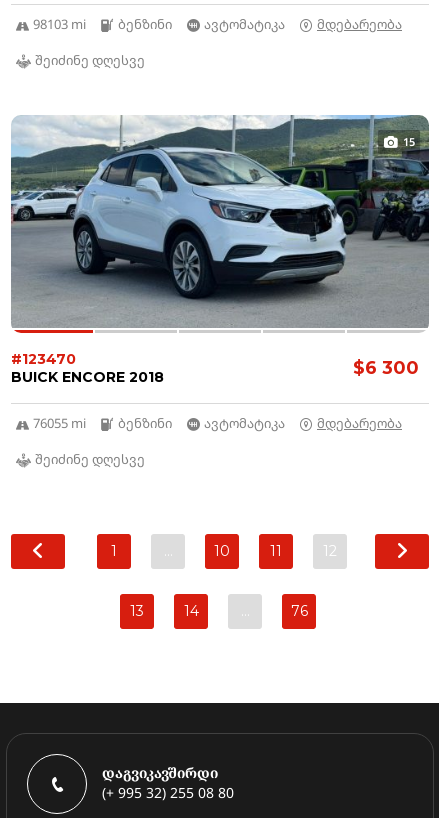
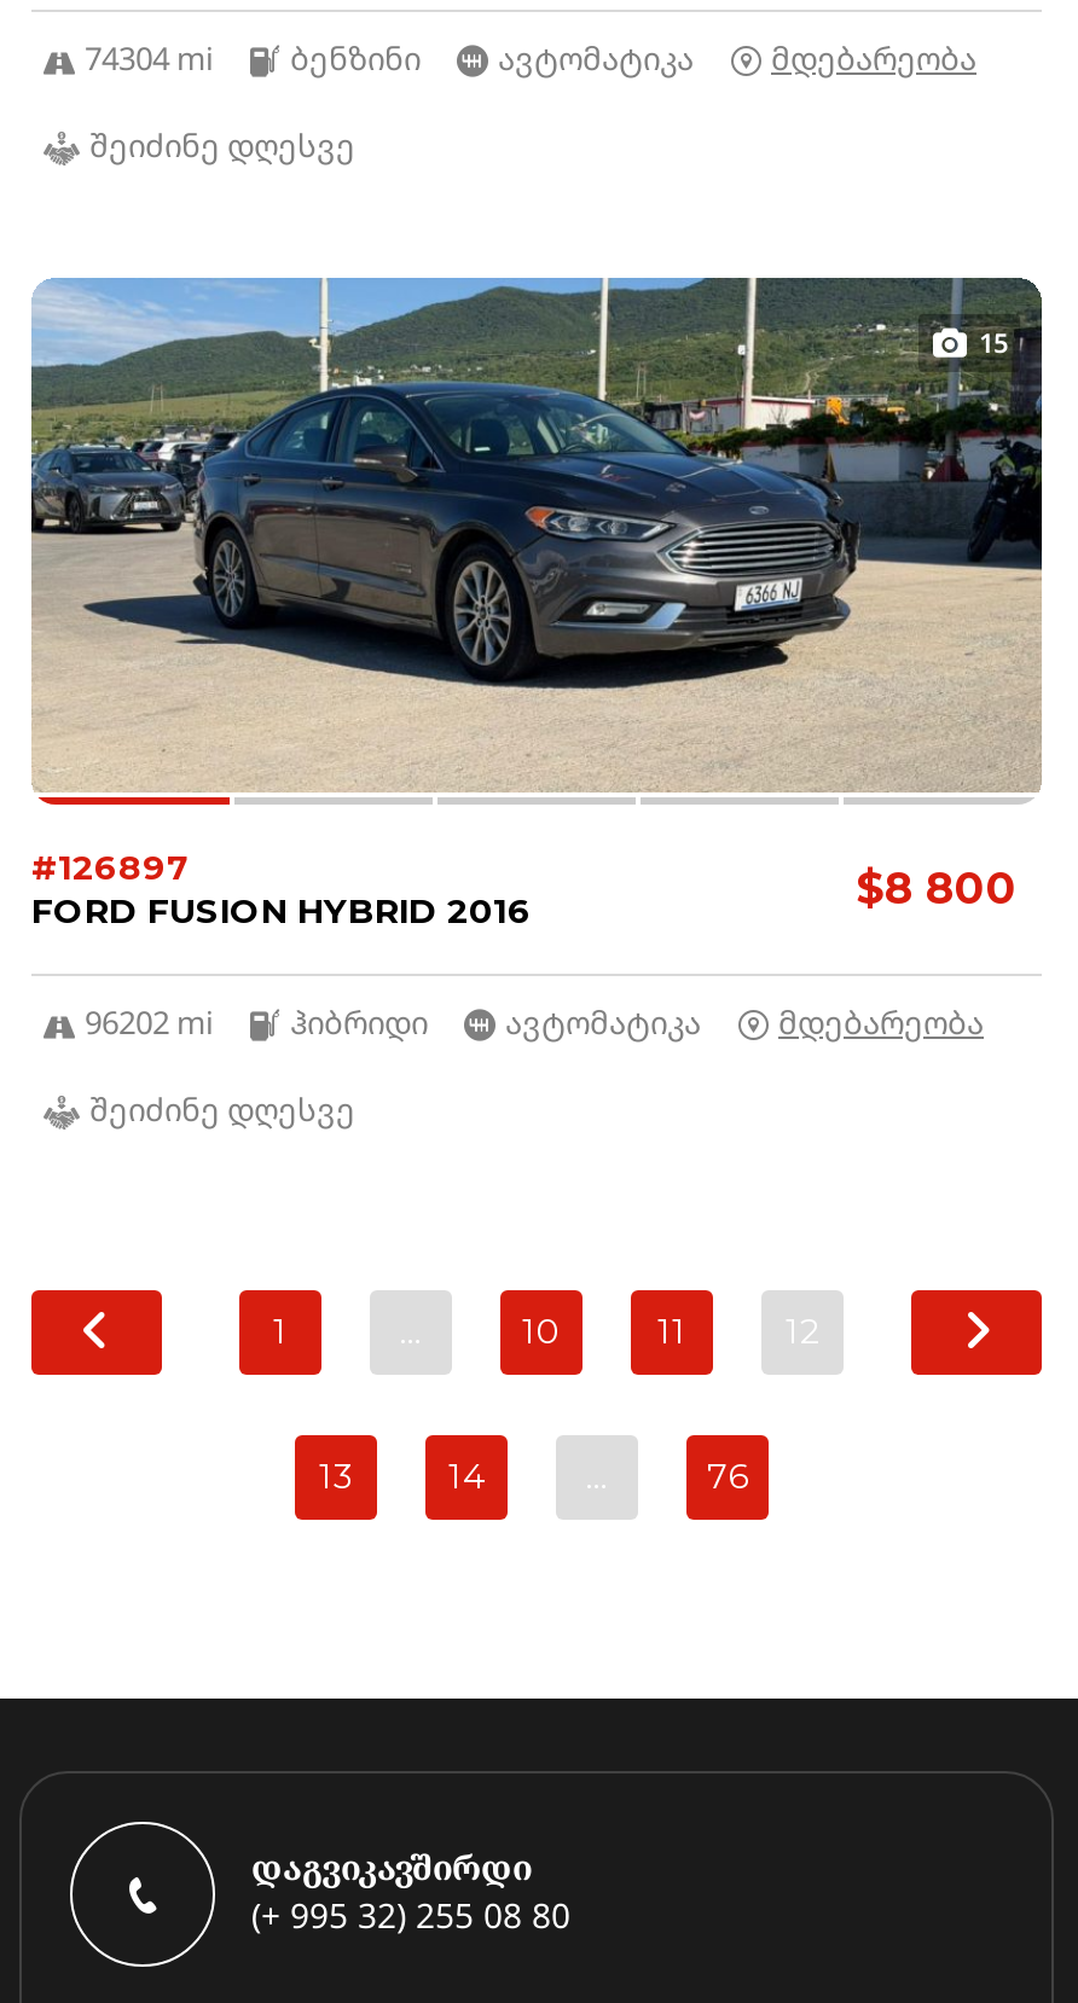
[33,15,402,33] 98103 mi ბენზინი ავტომატიკა მდებარეობა -> [85,36,976,80] 74304 mi ბენზინი ავტომატიკა მდებარეობა
[10,114,430,386] [image] | $6 300 | #123470 | BUICK ENCORE 2018 -> [29,275,1044,933] [image] | $8 800 | #126897 | FORD FUSION HYBRID 2016
[33,414,172,432] 76055 mi | ბენზინი -> [85,1000,428,1044] 96202 mi | ჰიბრიდი

